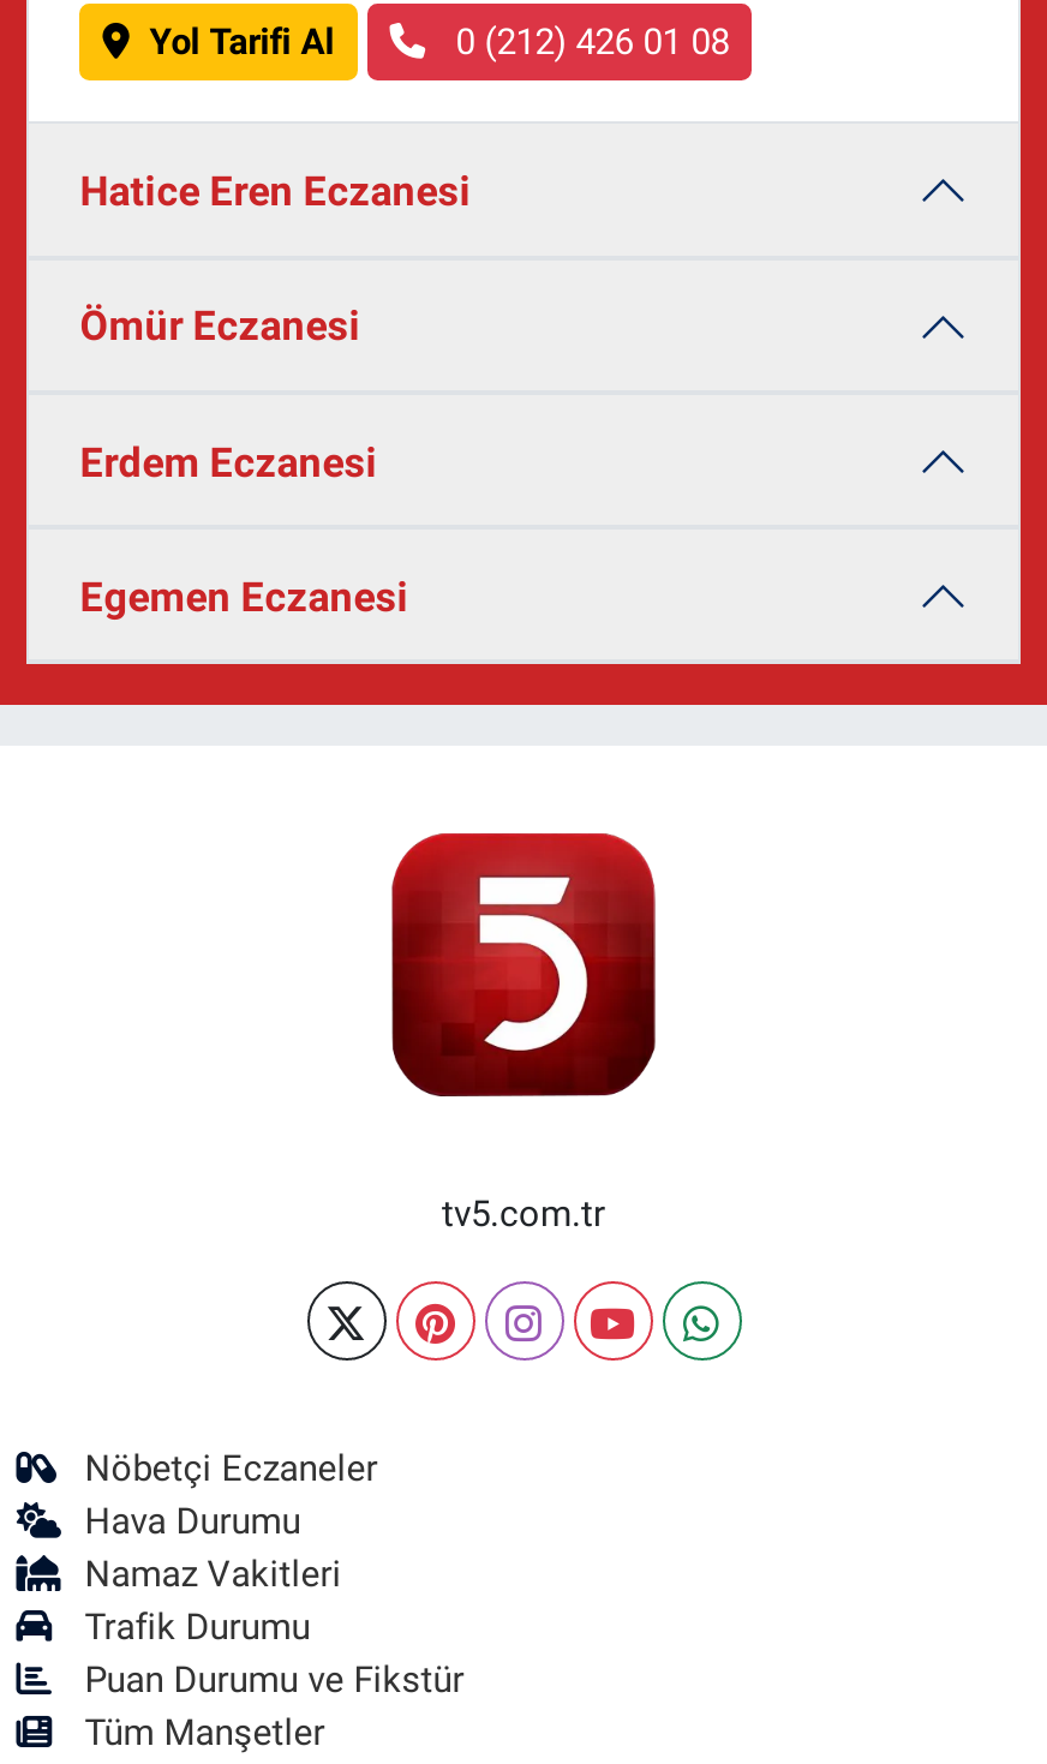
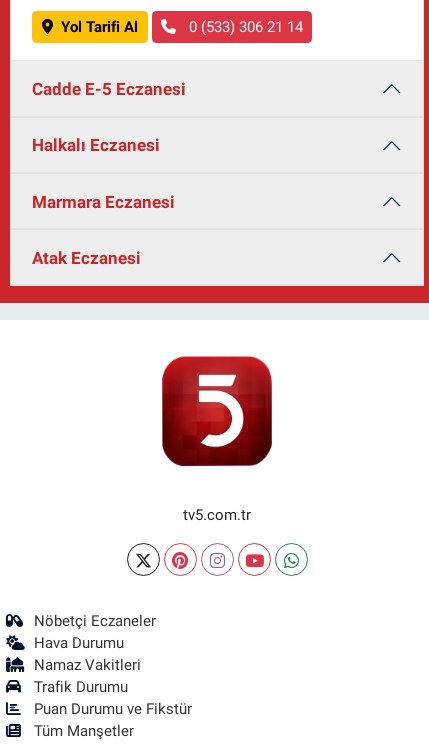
[446,21,730,64] 0 (212) 426 01 08 -> [185,18,303,36] 0 (533) 306 21 14
[80,167,471,215] Hatice Eren Eczanesi -> [32,79,186,99] Cadde E-5 Eczanesi
[80,302,361,350] Ömür Eczanesi -> [32,135,160,155] Halkalı Eczanesi
[80,437,377,485] Erdem Eczanesi -> [32,192,175,212] Marmara Eczanesi
[80,573,409,621] Egemen Eczanesi -> [32,248,141,268] Atak Eczanesi

